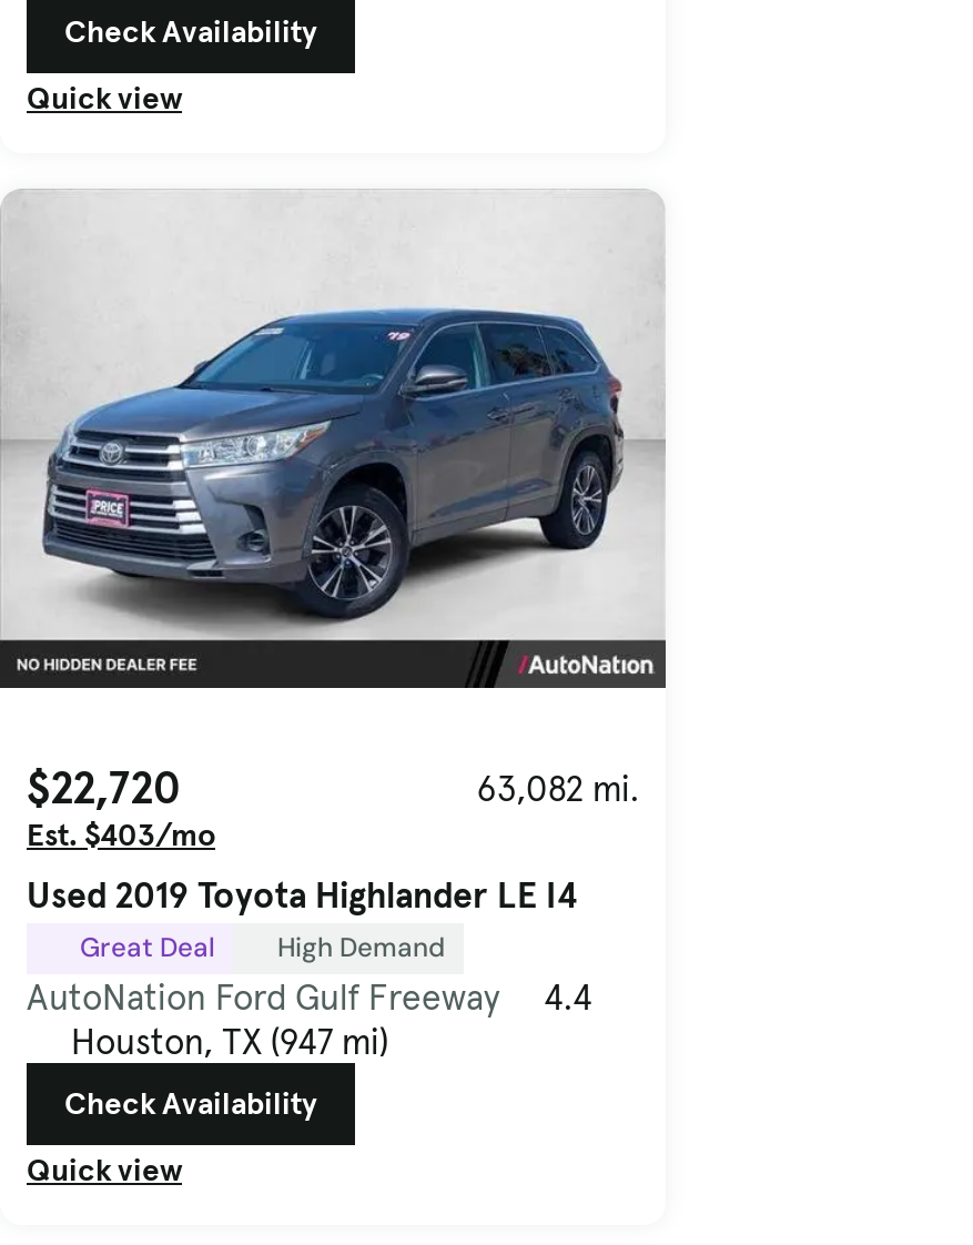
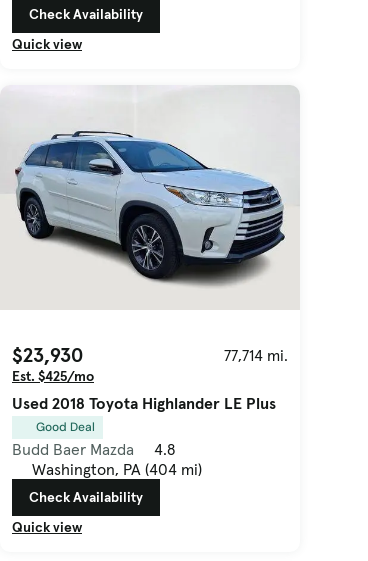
[7,291,668,1063] [image] | $22,720 | 63,082 mi. | Est. $403/mo | Used 2019 Toyota Highlander LE I4 | Great Deal | High Demand | AutoNation Ford Gulf Freeway | 4.4 | Houston, TX (947 mi) -> [3,130,300,479] [image] | $23,930 | 77,714 mi. | Est. $425/mo | Used 2018 Toyota Highlander LE Plus | Good Deal | Budd Baer Mazda | 4.8 | Washington, PA (404 mi)

